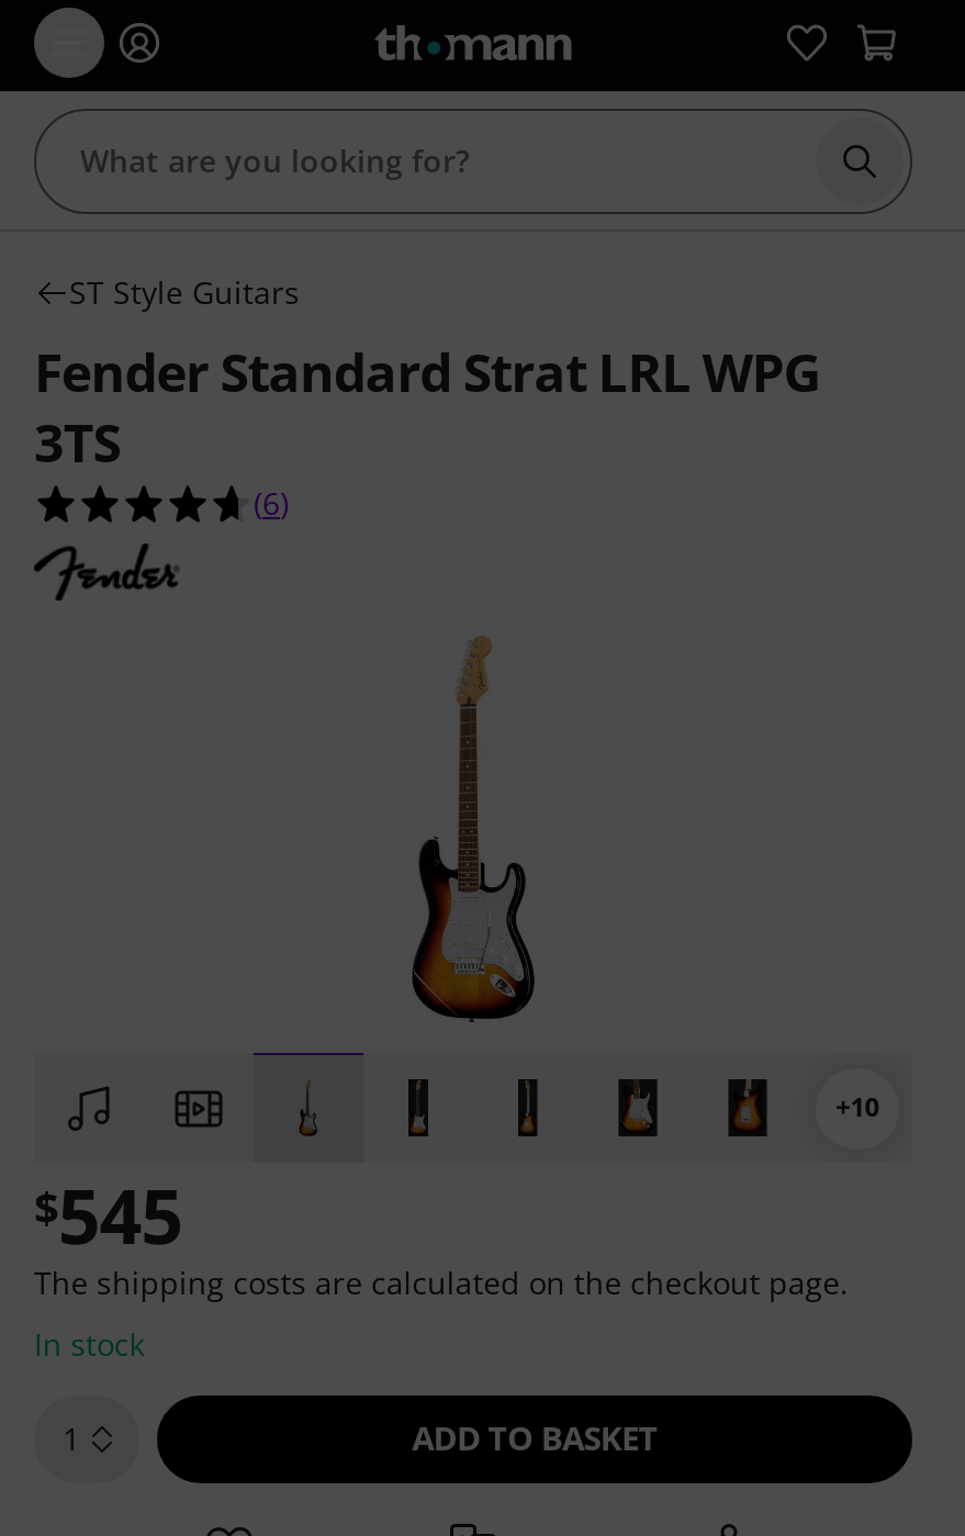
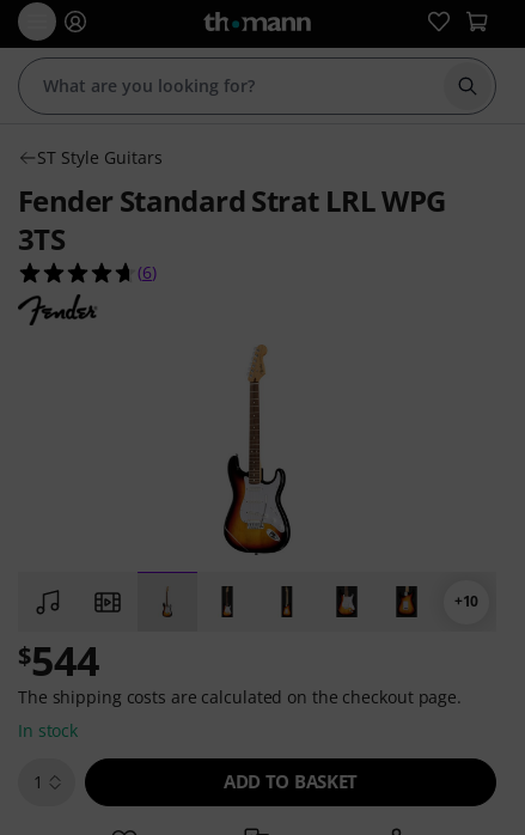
[34,1165,182,1266] $545 -> [18,633,99,688] $544

